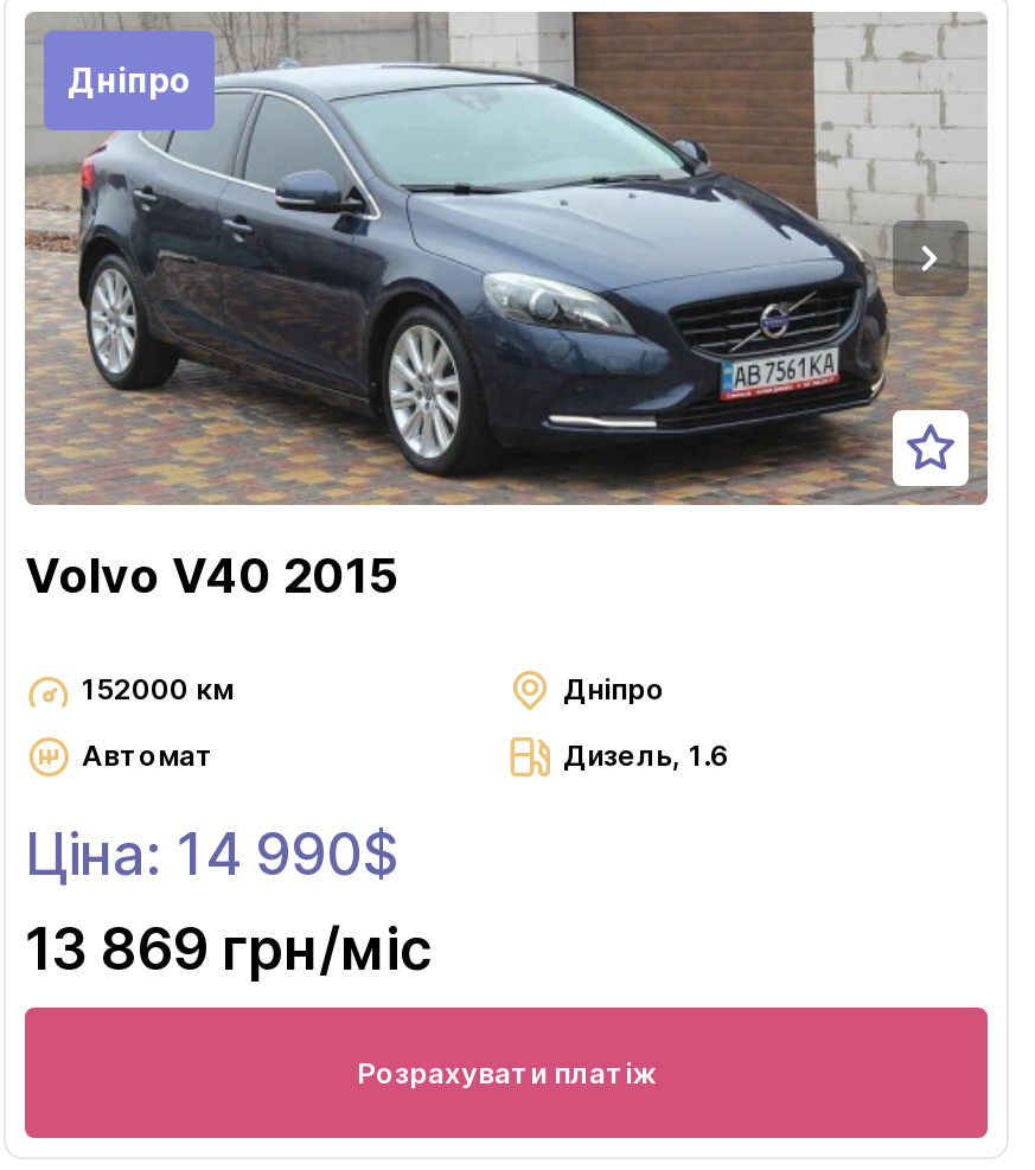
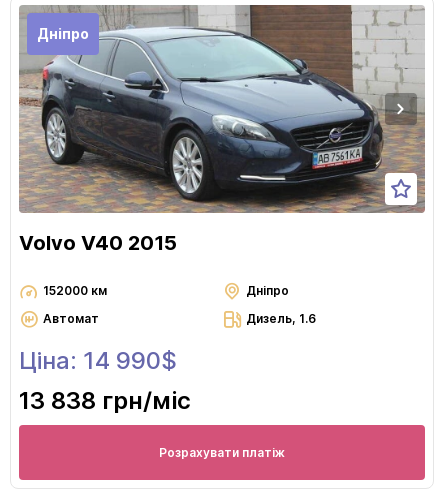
[25,915,433,984] 13 869 грн/міс -> [19,386,191,415] 13 838 грн/міс

